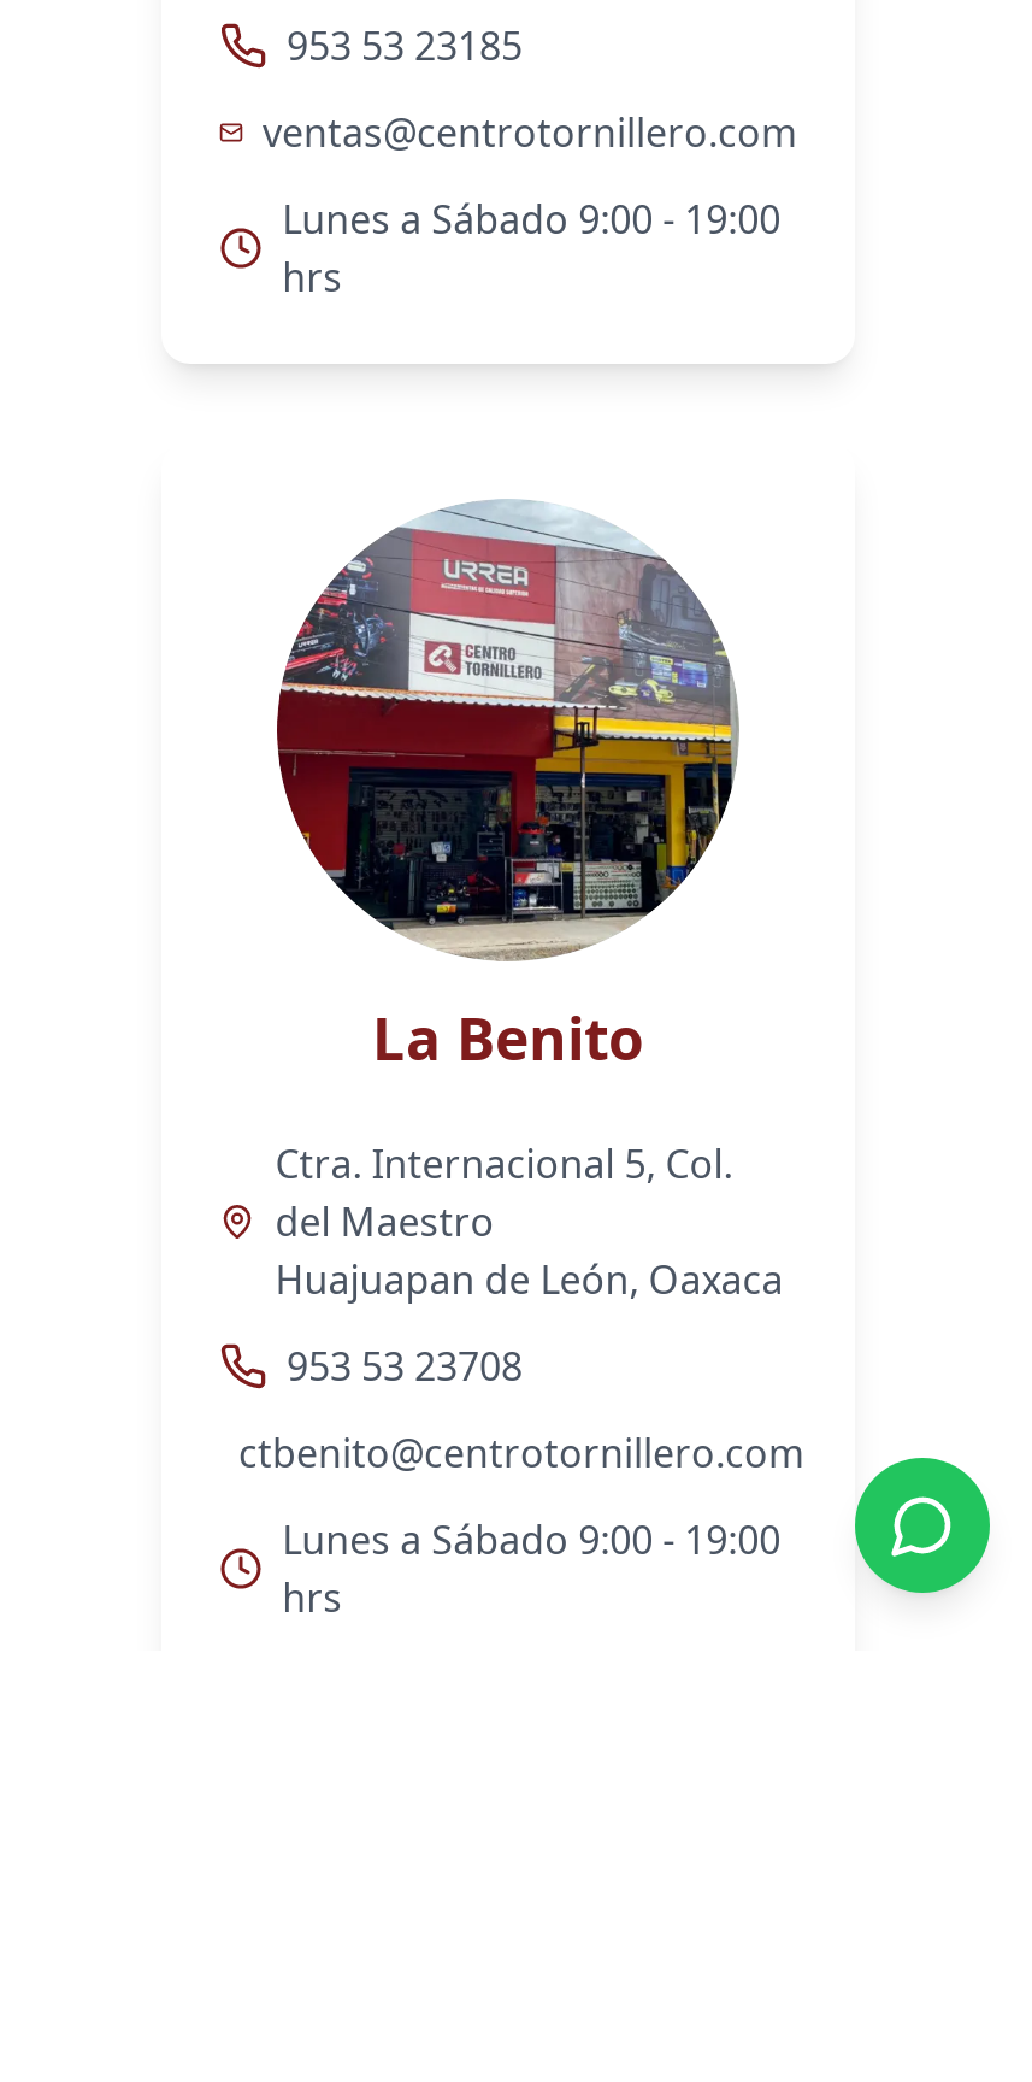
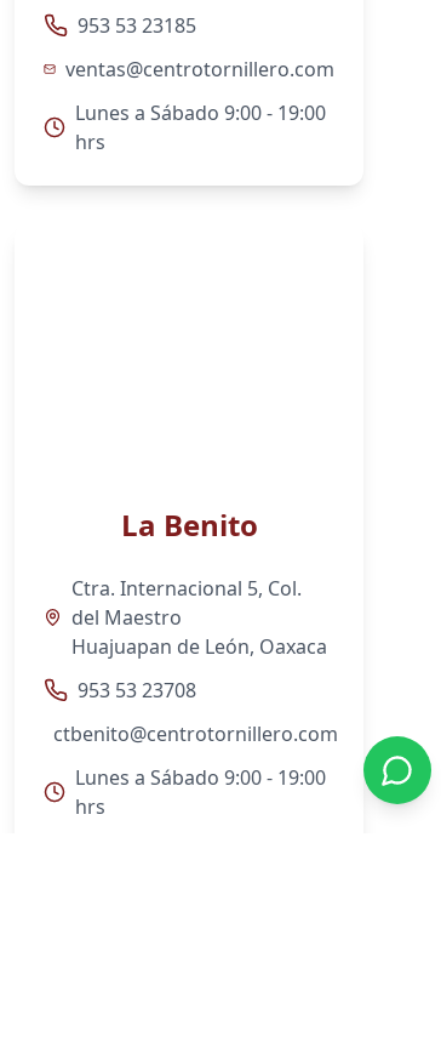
[275,499,739,964] [image] -> none

